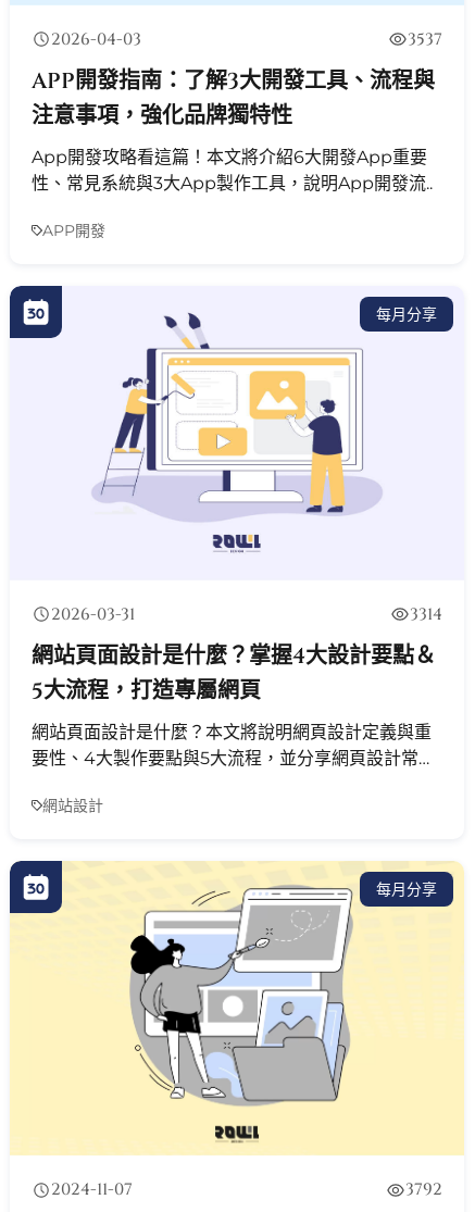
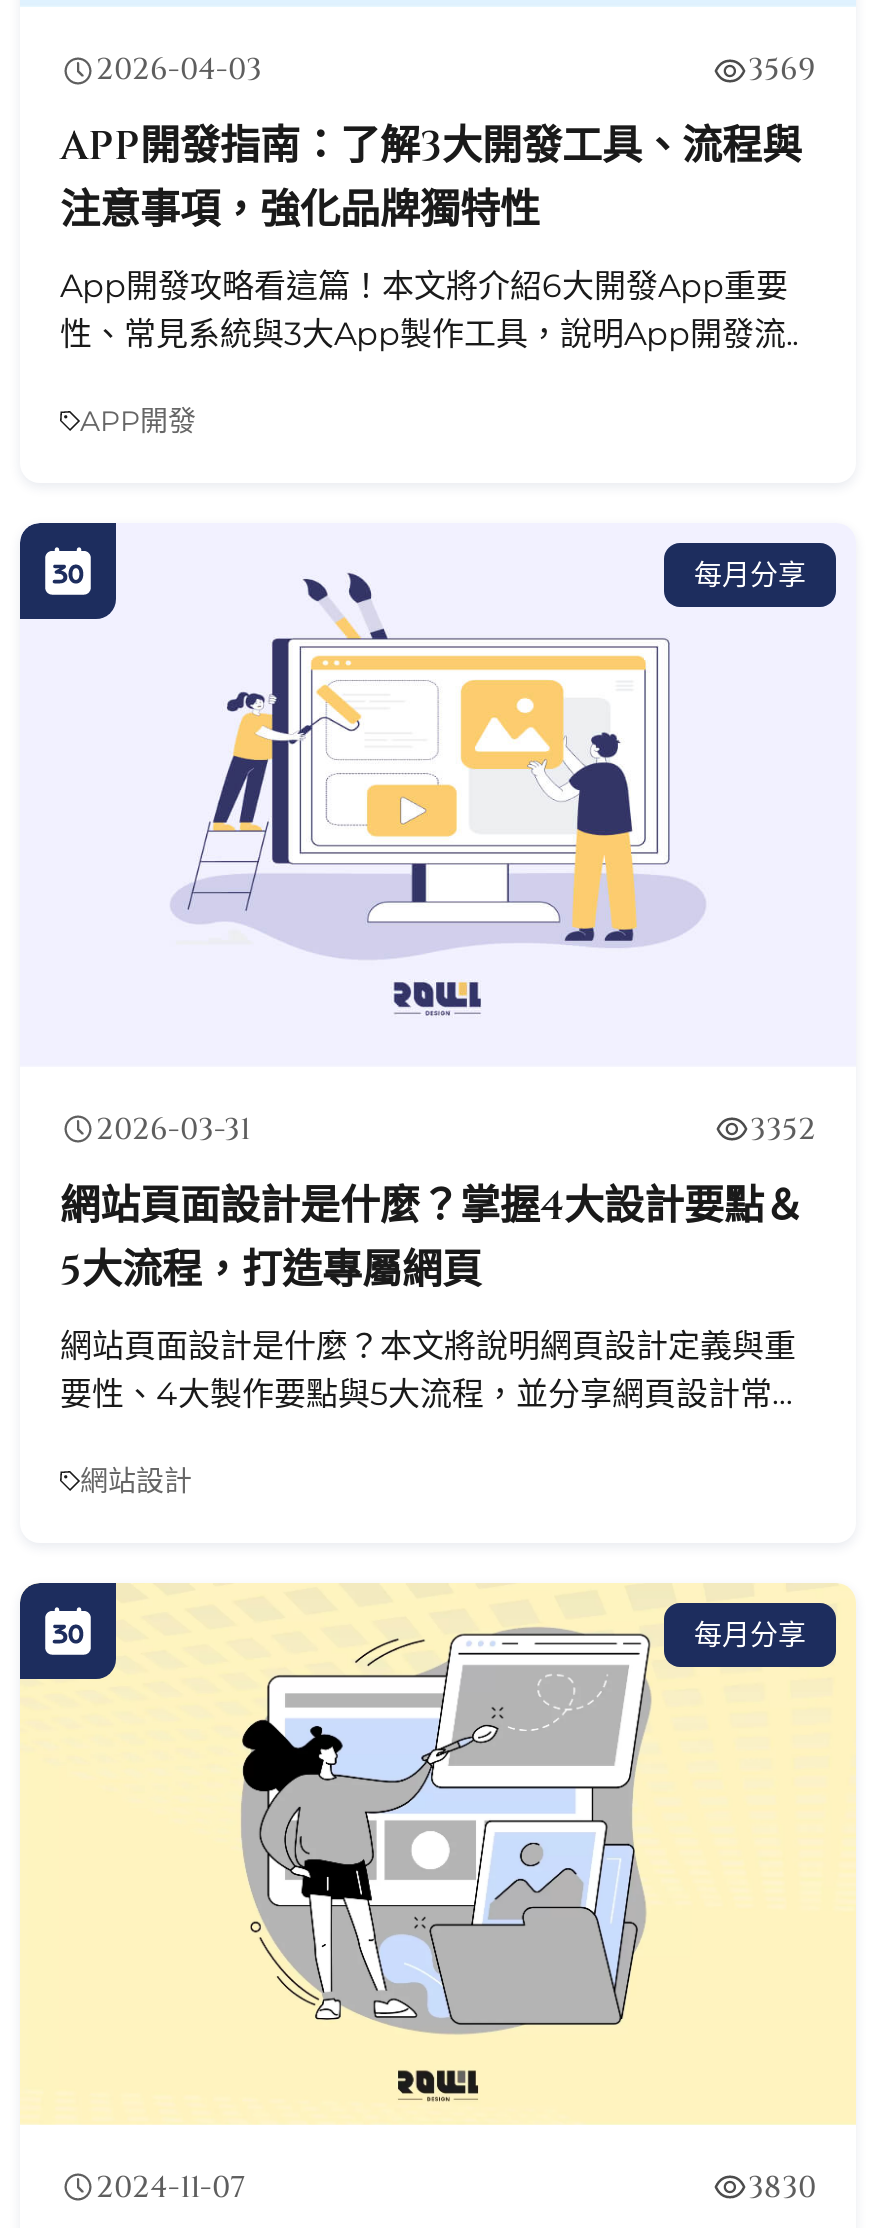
[408,28,442,51] 3537 -> [748,49,816,91] 3569
[410,603,442,626] 3314 -> [750,1108,816,1150] 3352
[405,1179,442,1201] 3792 -> [748,2166,816,2208] 3830

